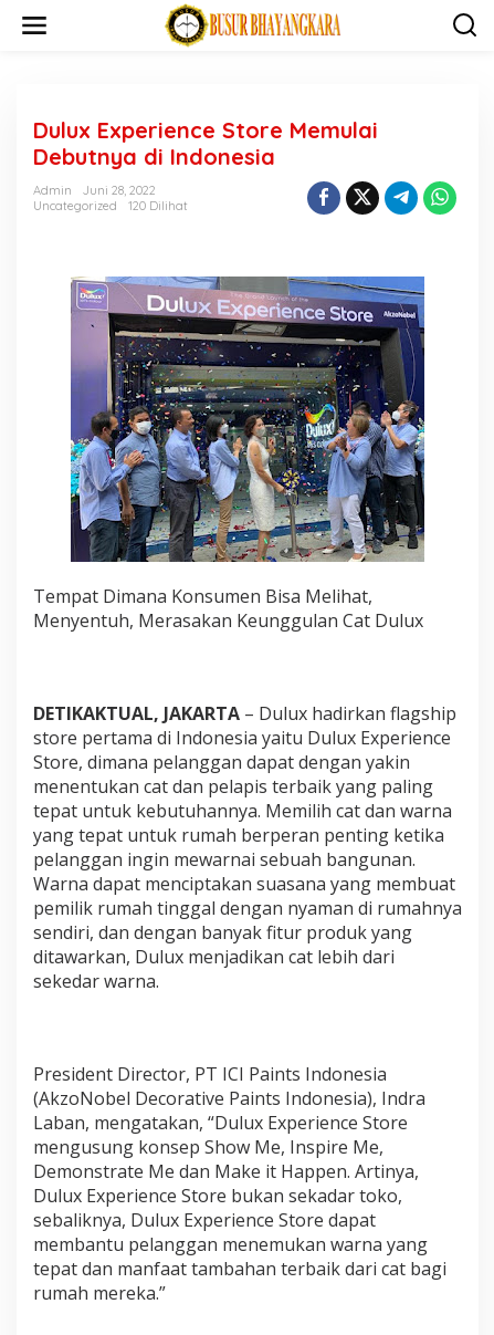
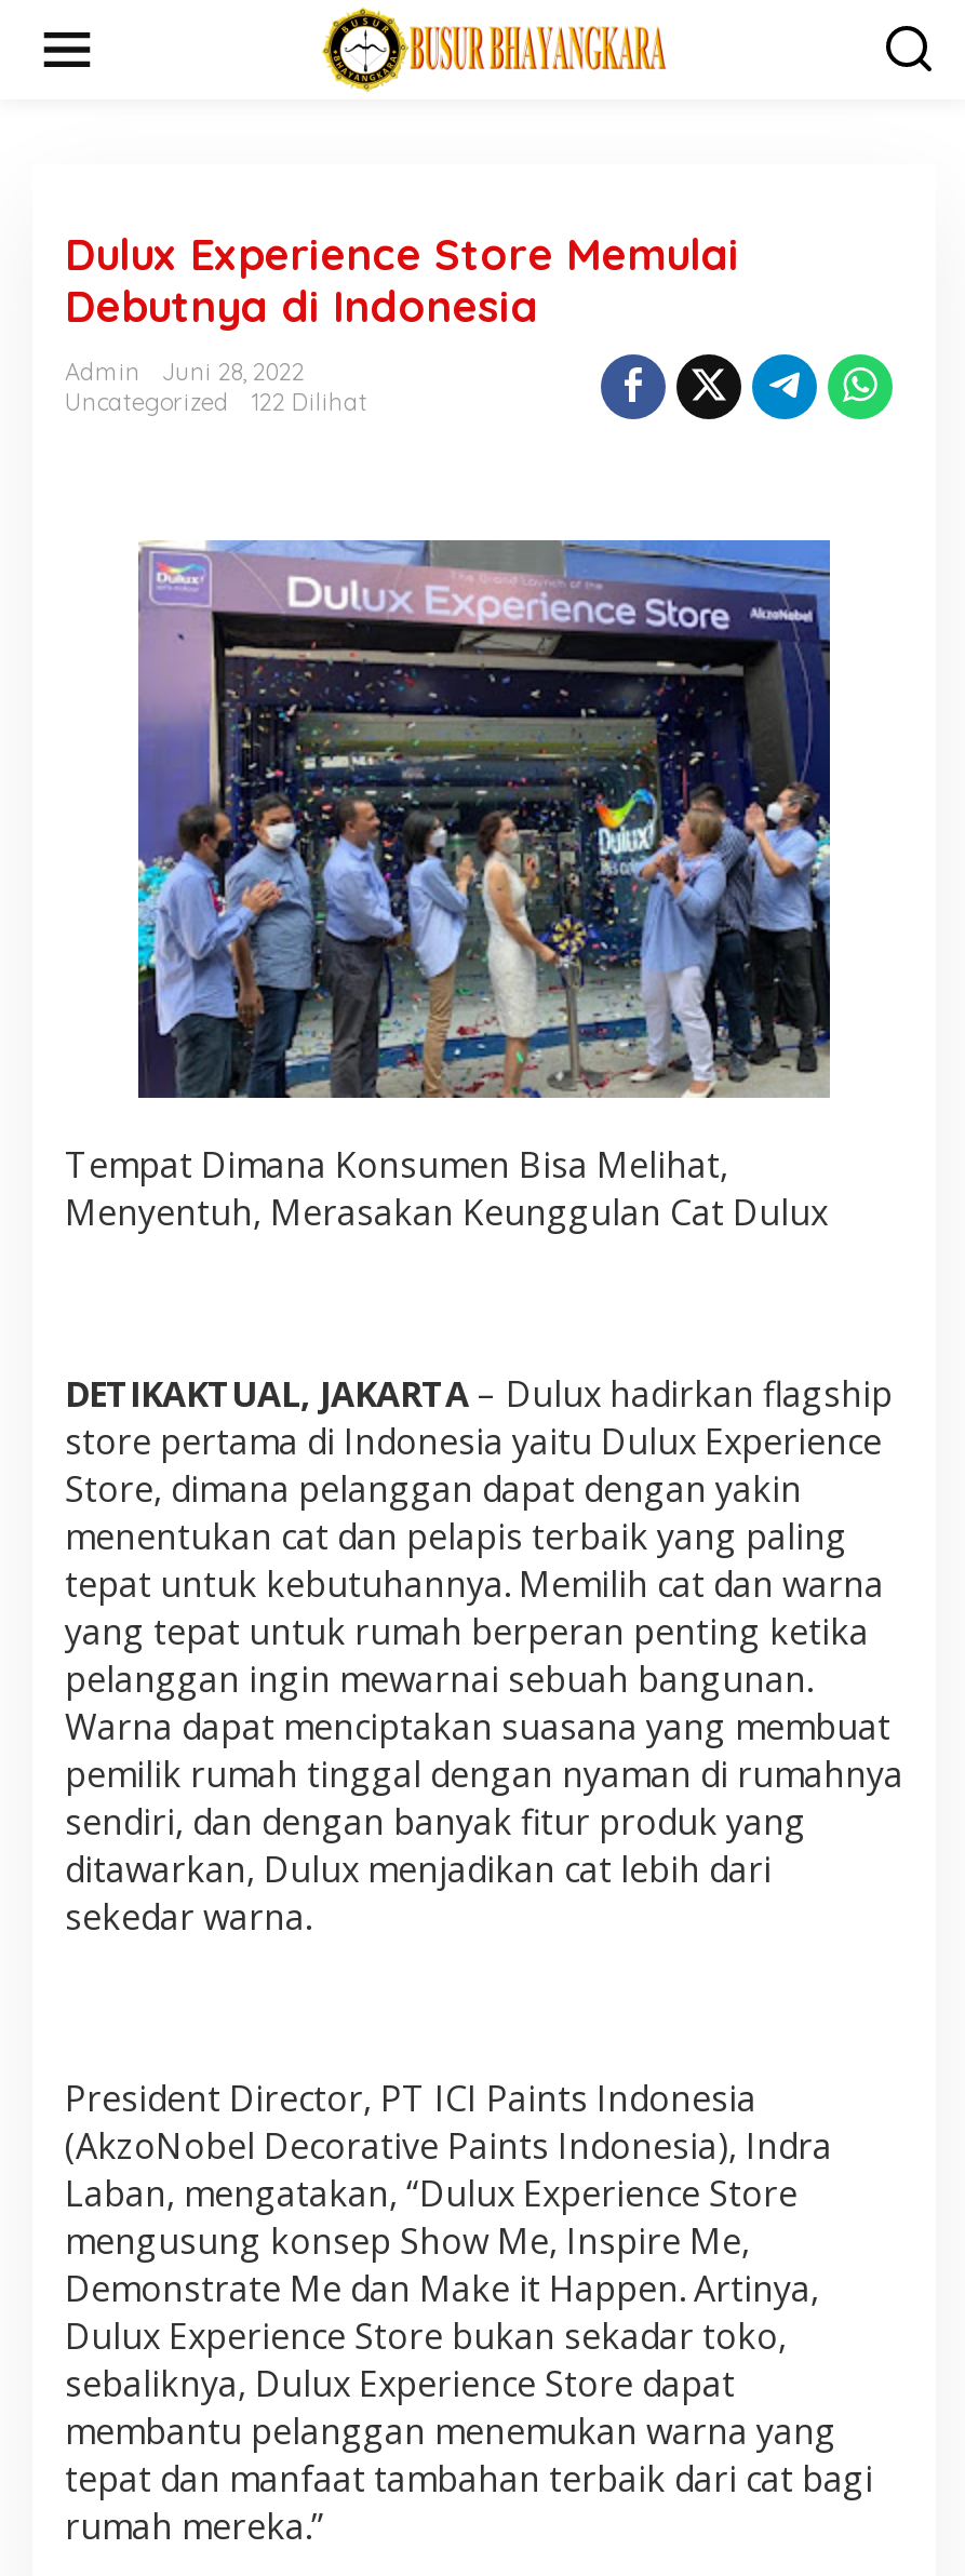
[128,198,188,213] 120 Dilihat -> [251,387,367,417] 122 Dilihat

